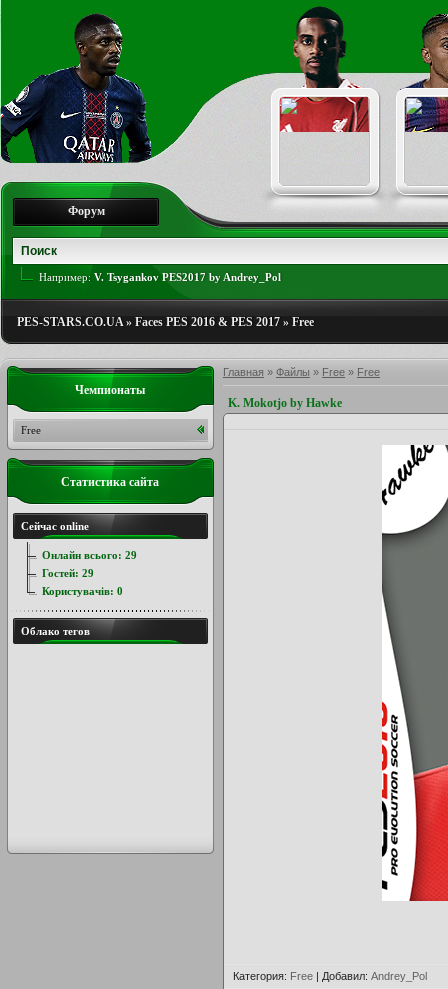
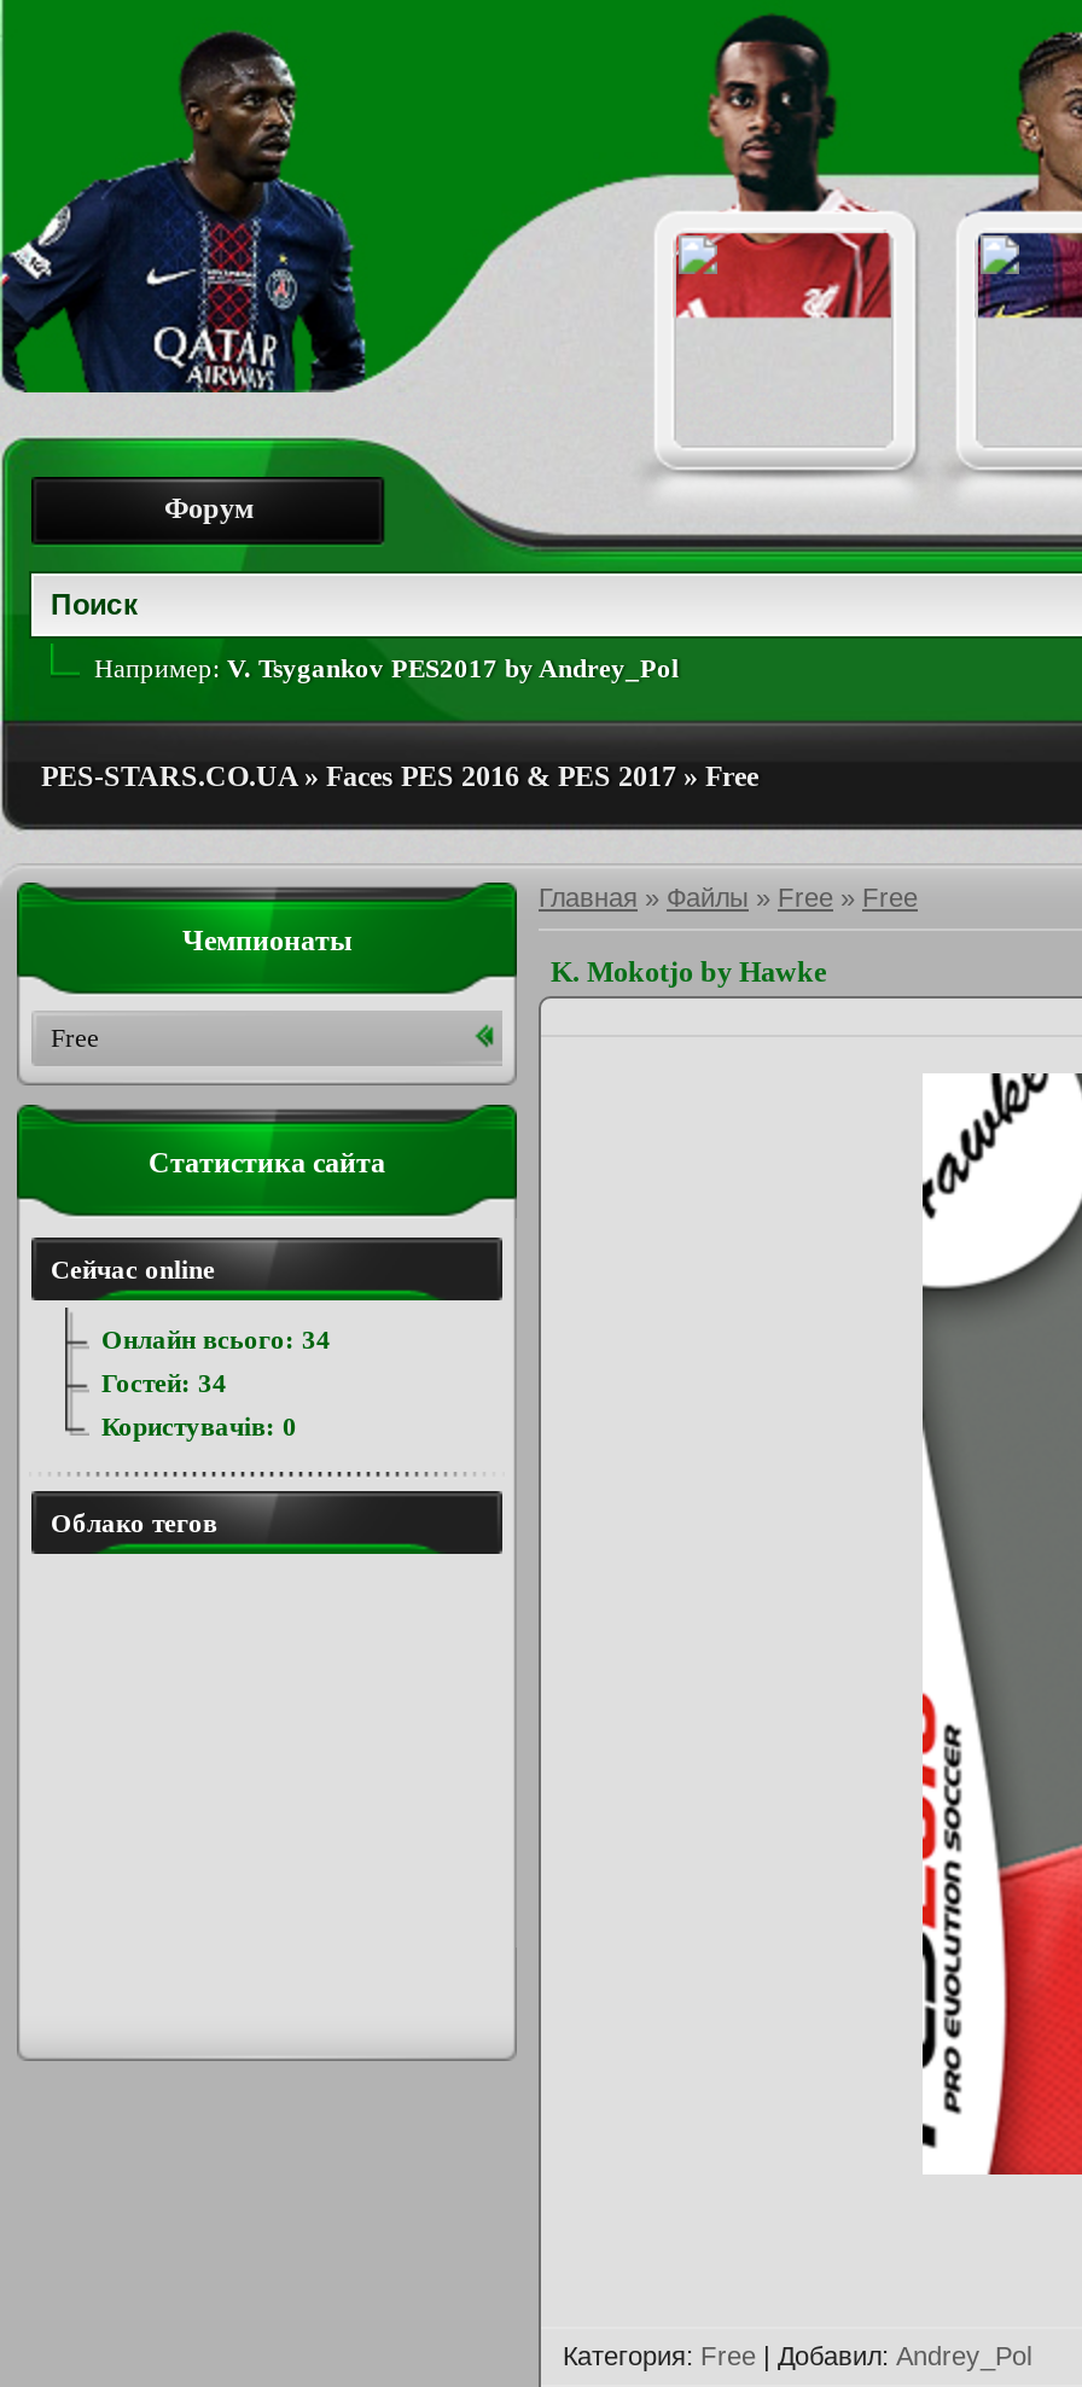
[42,549,137,561] Онлайн всього: 29 -> [101,1325,331,1353] Онлайн всього: 34
[42,567,94,579] Гостей: 29 -> [101,1368,227,1397] Гостей: 34

